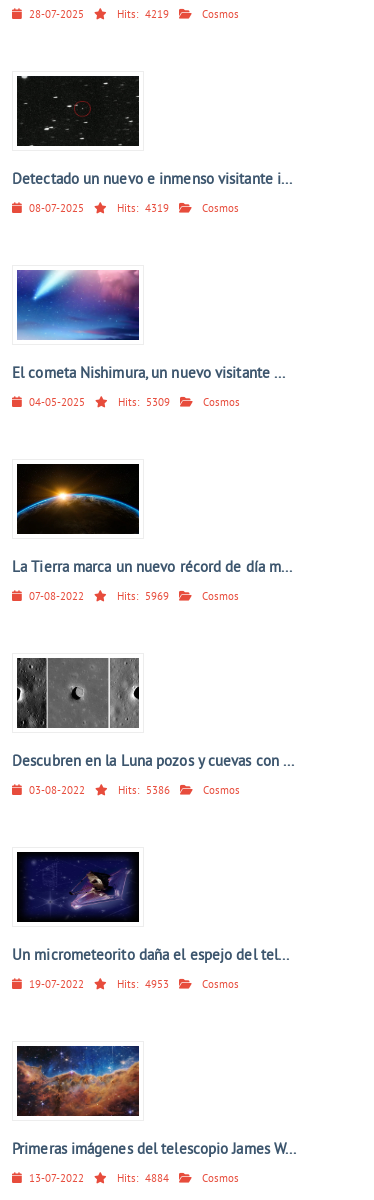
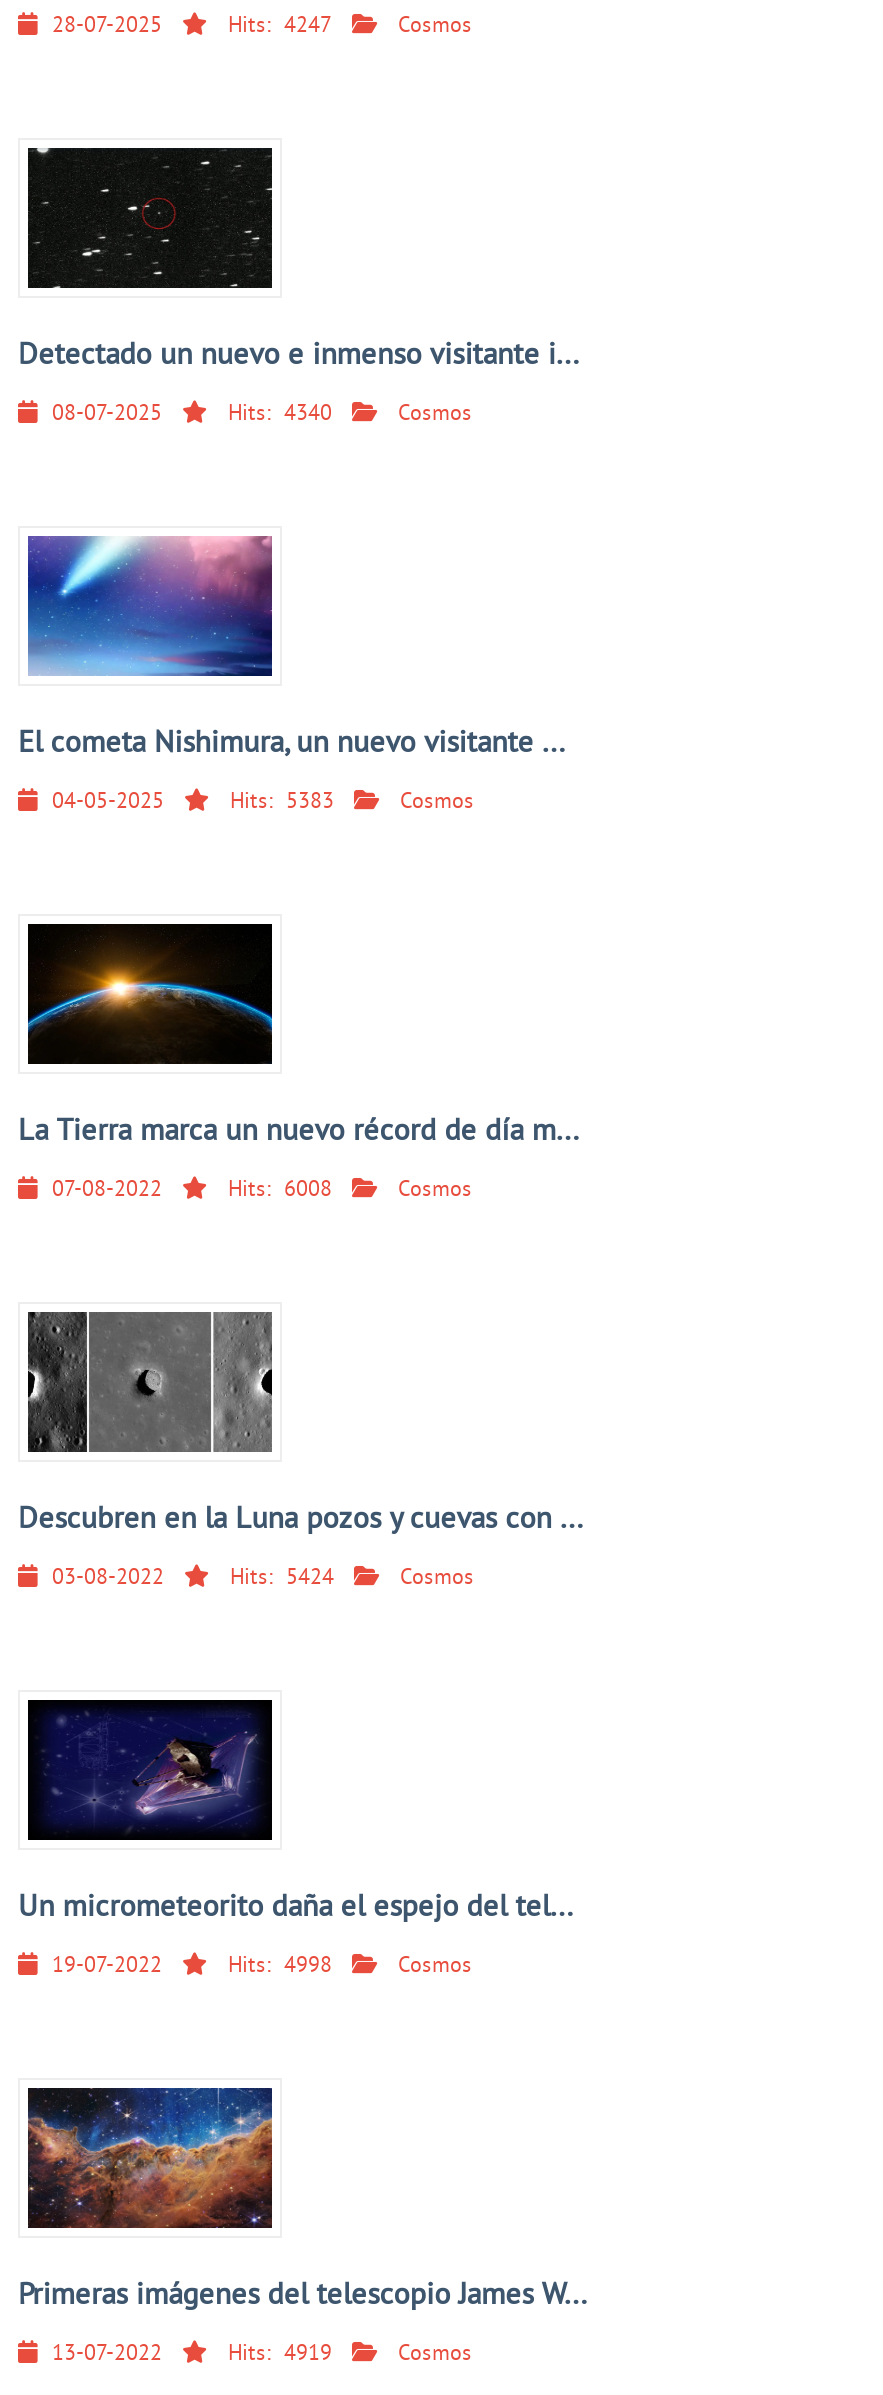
[117,8,169,22] Hits: 4219 -> [228,11,332,39] Hits: 4247
[117,202,169,216] Hits: 4319 -> [228,399,332,427] Hits: 4340
[118,396,170,410] Hits: 5309 -> [230,787,334,815] Hits: 5383
[117,590,169,604] Hits: 5969 -> [228,1175,332,1203] Hits: 6008
[118,784,170,798] Hits: 5386 -> [230,1563,334,1591] Hits: 5424
[117,978,169,992] Hits: 4953 -> [228,1951,332,1979] Hits: 4998
[117,1172,169,1186] Hits: 4884 -> [228,2339,332,2367] Hits: 4919

